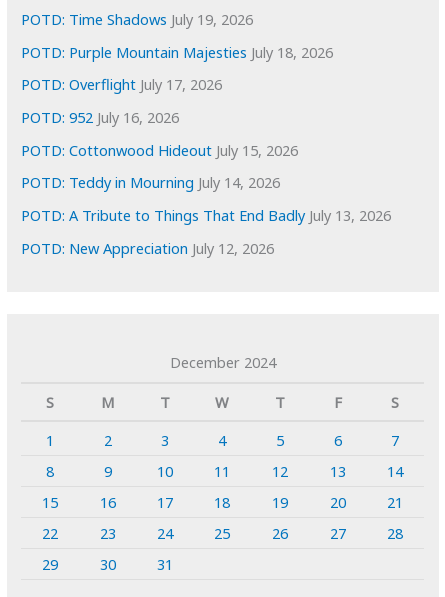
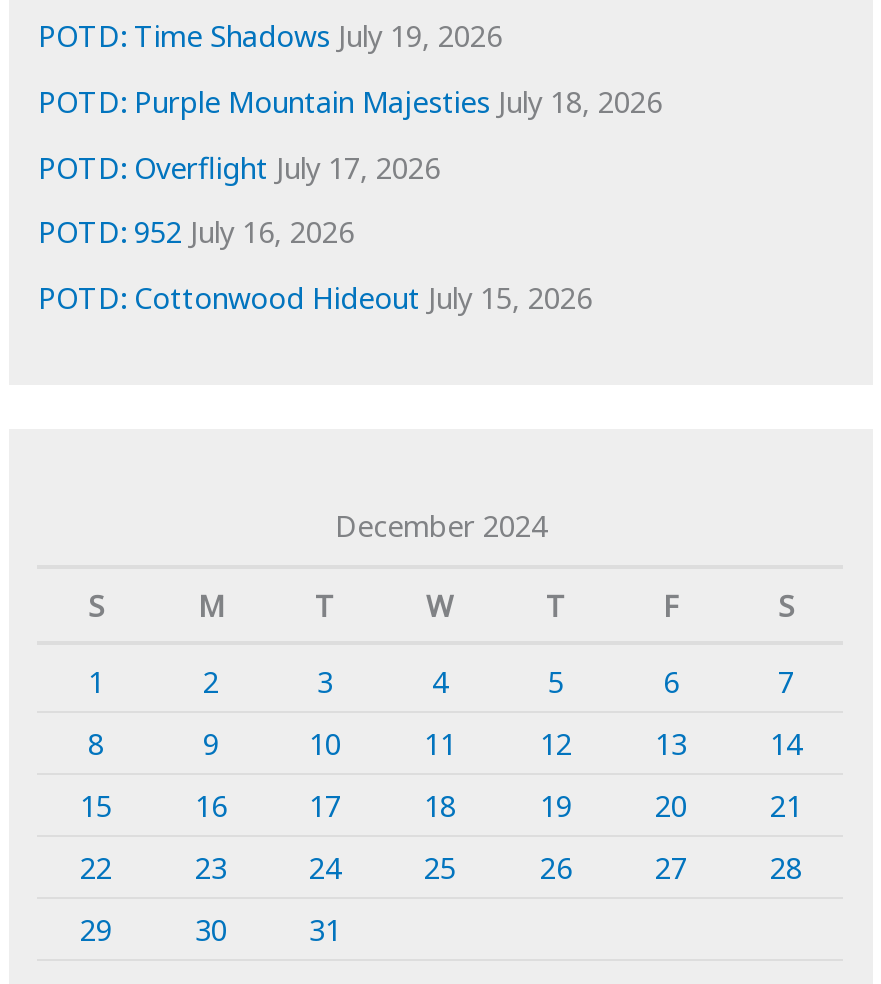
[21,172,391,257] POTD: Teddy in Mourning July 14, 2026 | POTD: A Tribute to Things That End Badly July 13, 2026 | POTD: New Appreciation July 12, 2026 -> none

